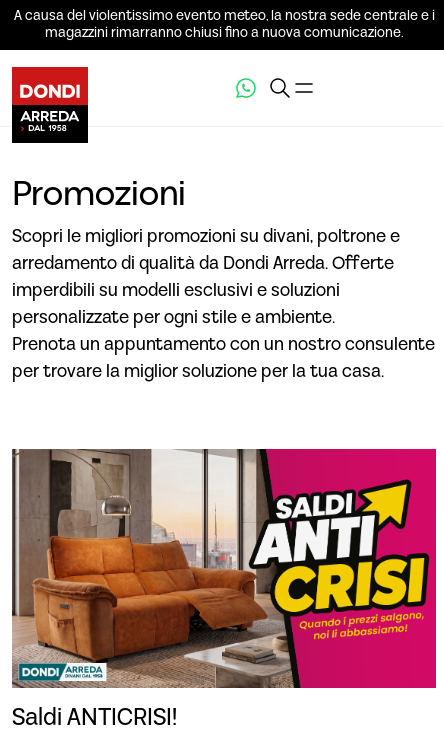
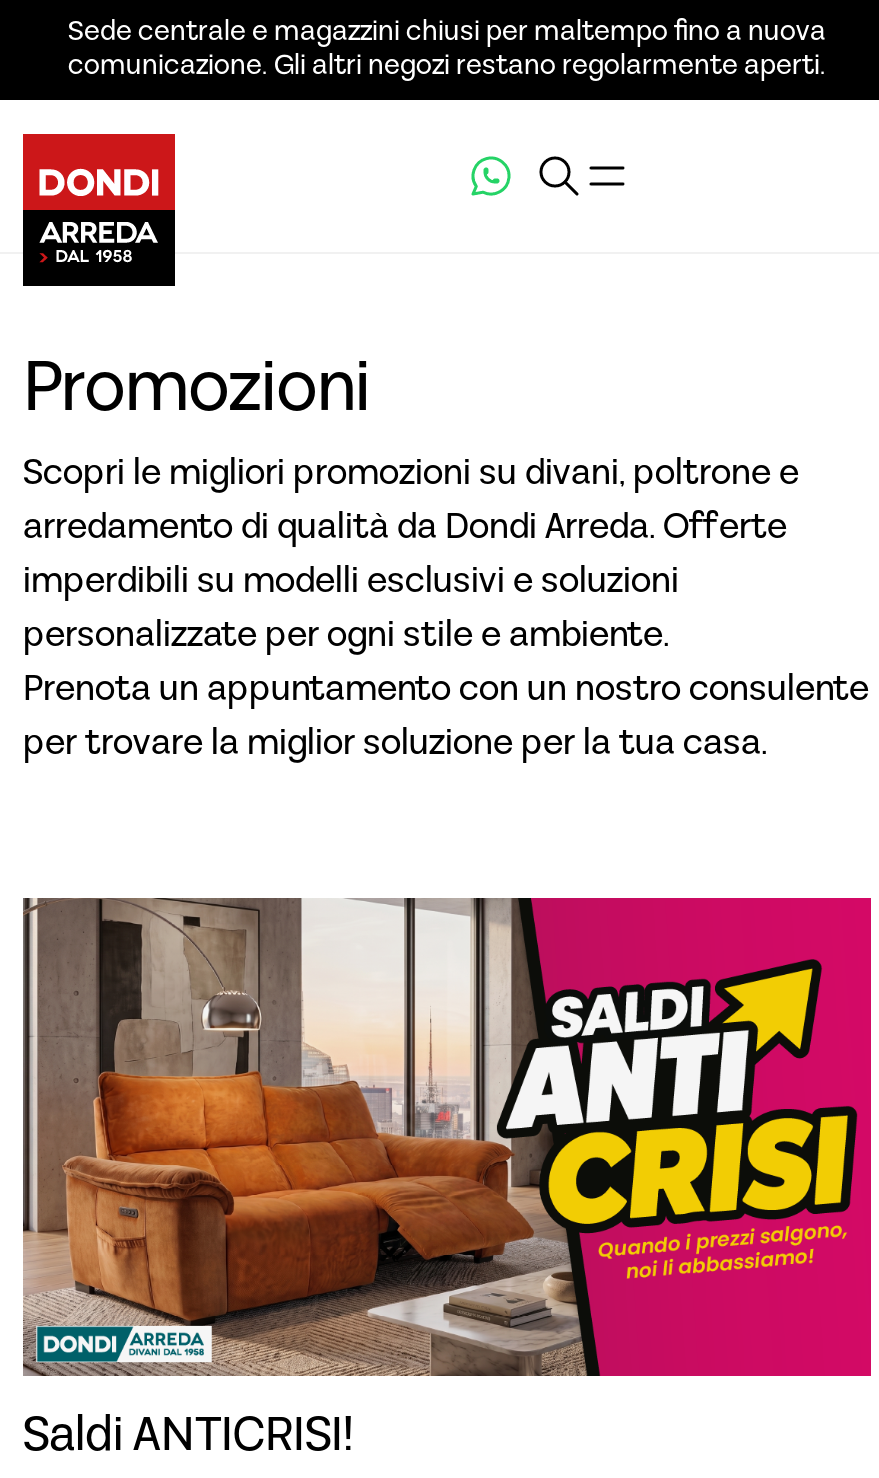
[13,6,434,43] A causa del violentissimo evento meteo, la nostra sede centrale e i | magazzini rimarranno chiusi fino a nuova comunicazione. -> [68,12,826,86] Sede centrale e magazzini chiusi per maltempo fino a nuova | comunicazione. Gli altri negozi restano regolarmente aperti.

